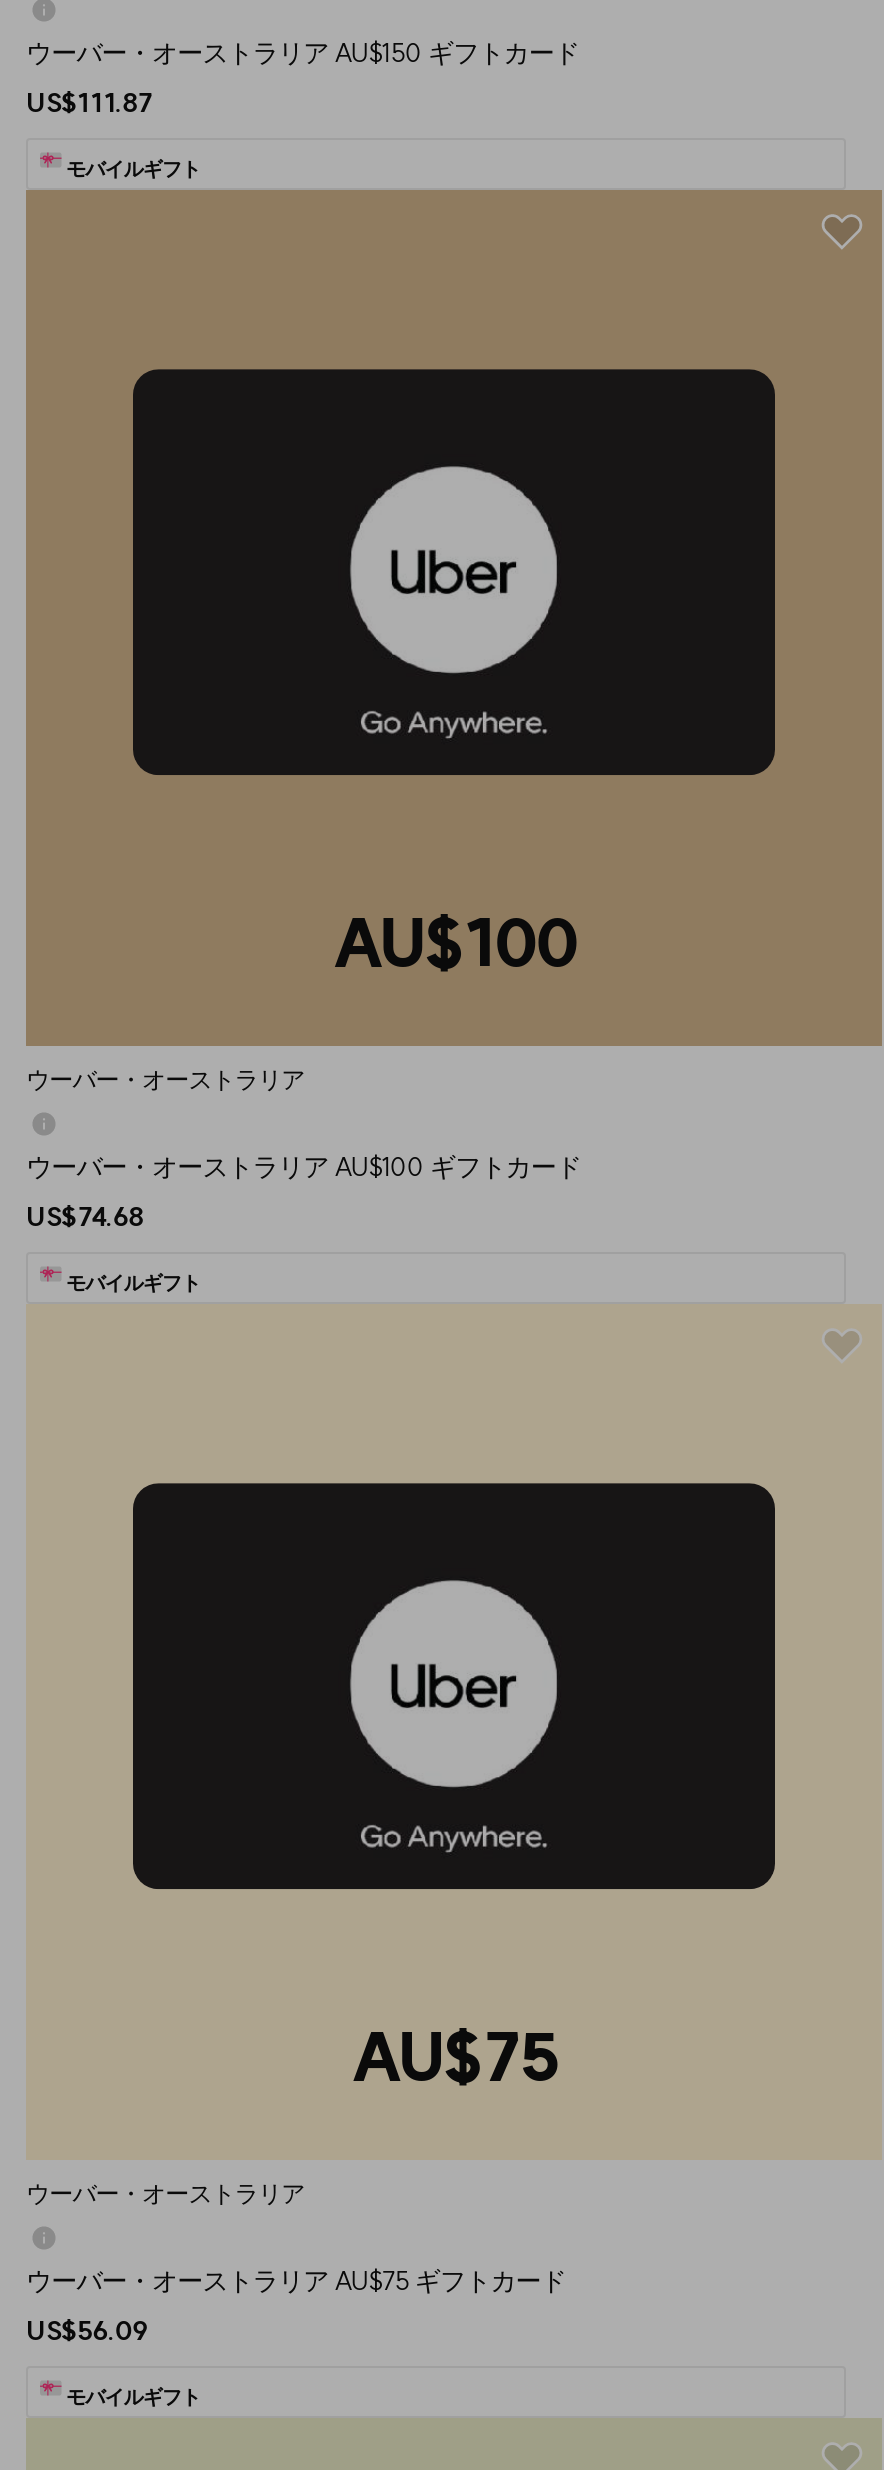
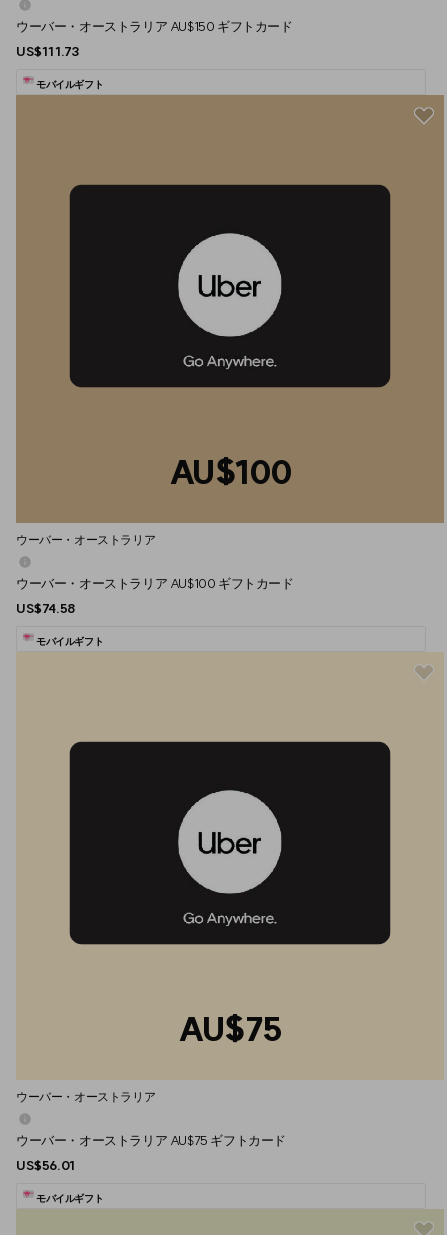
[26,86,151,118] US$111.87 -> [16,43,78,59] US$111.73
[26,1200,144,1232] US$74.68 -> [16,600,75,616] US$74.58
[26,2314,148,2346] US$56.09 -> [16,1157,75,1173] US$56.01

